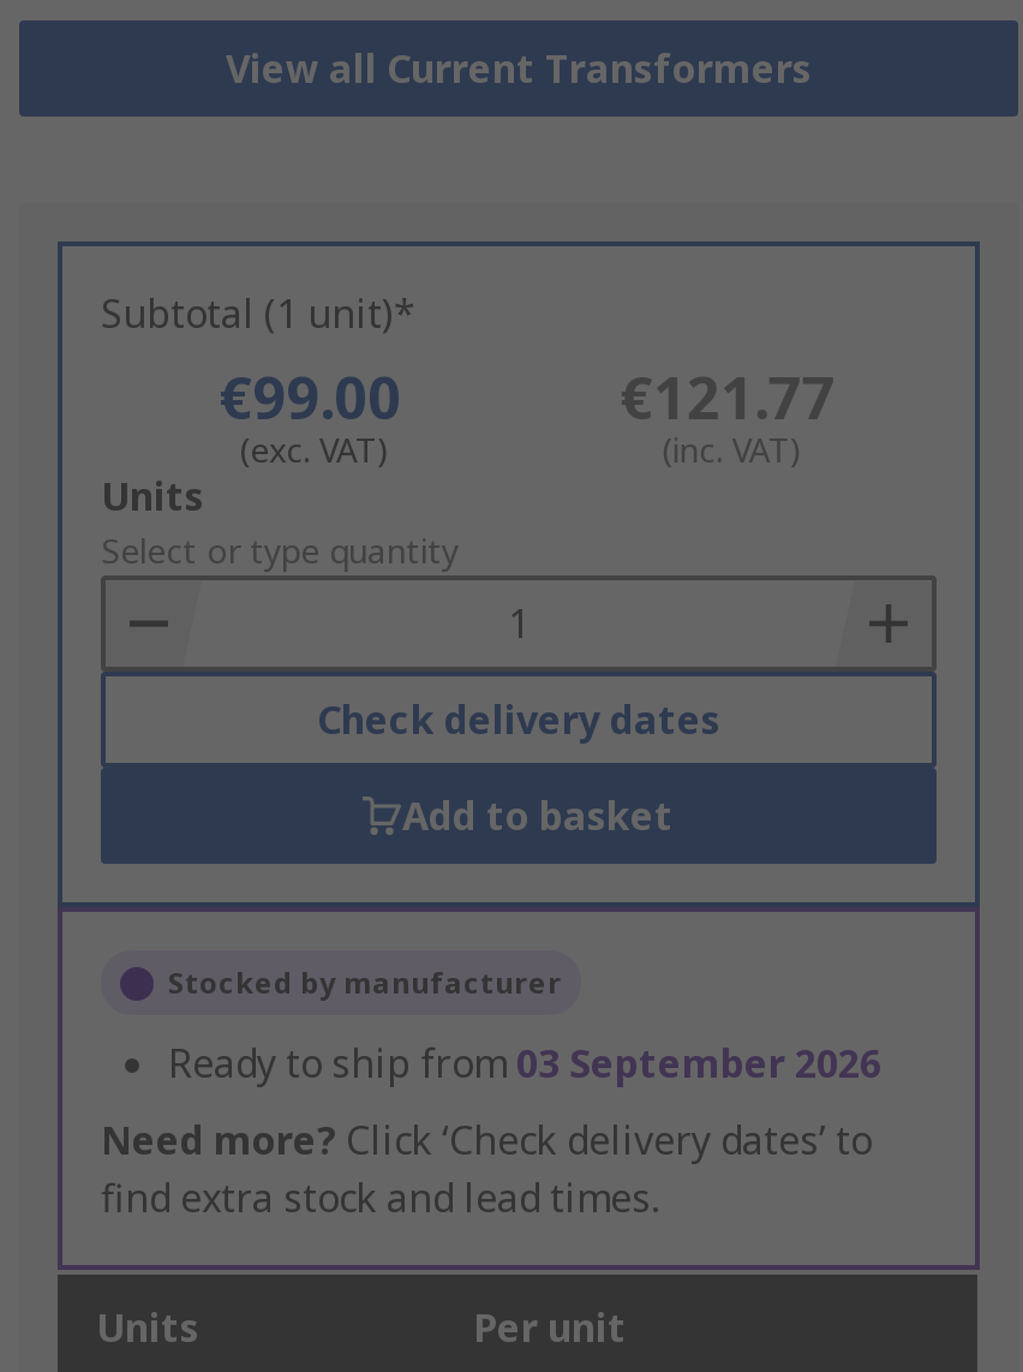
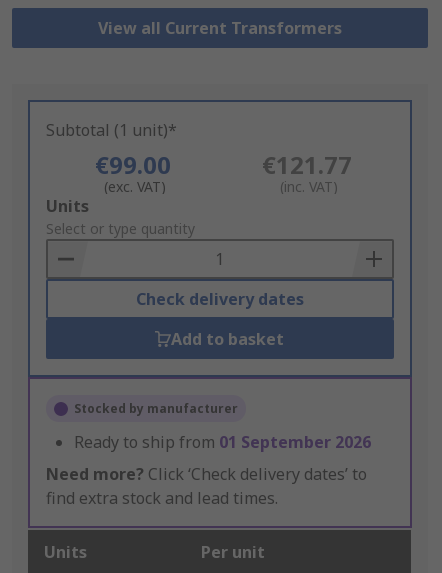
[168,1038,881,1091] Ready to ship from 03 September 2026 -> [74,431,371,453] Ready to ship from 01 September 2026

